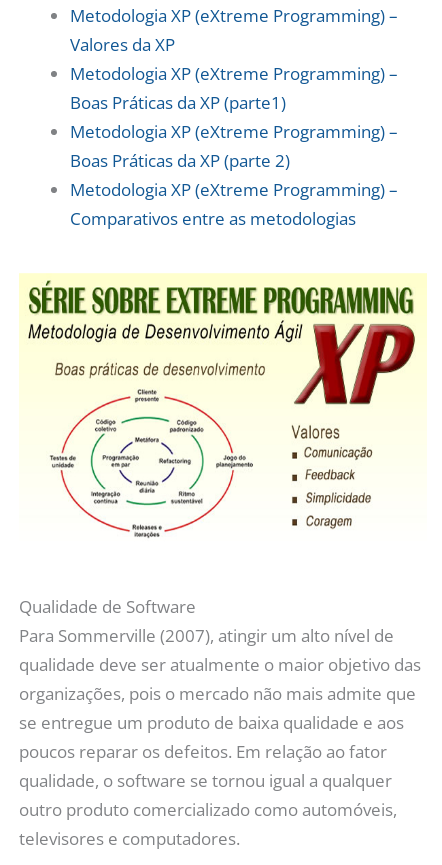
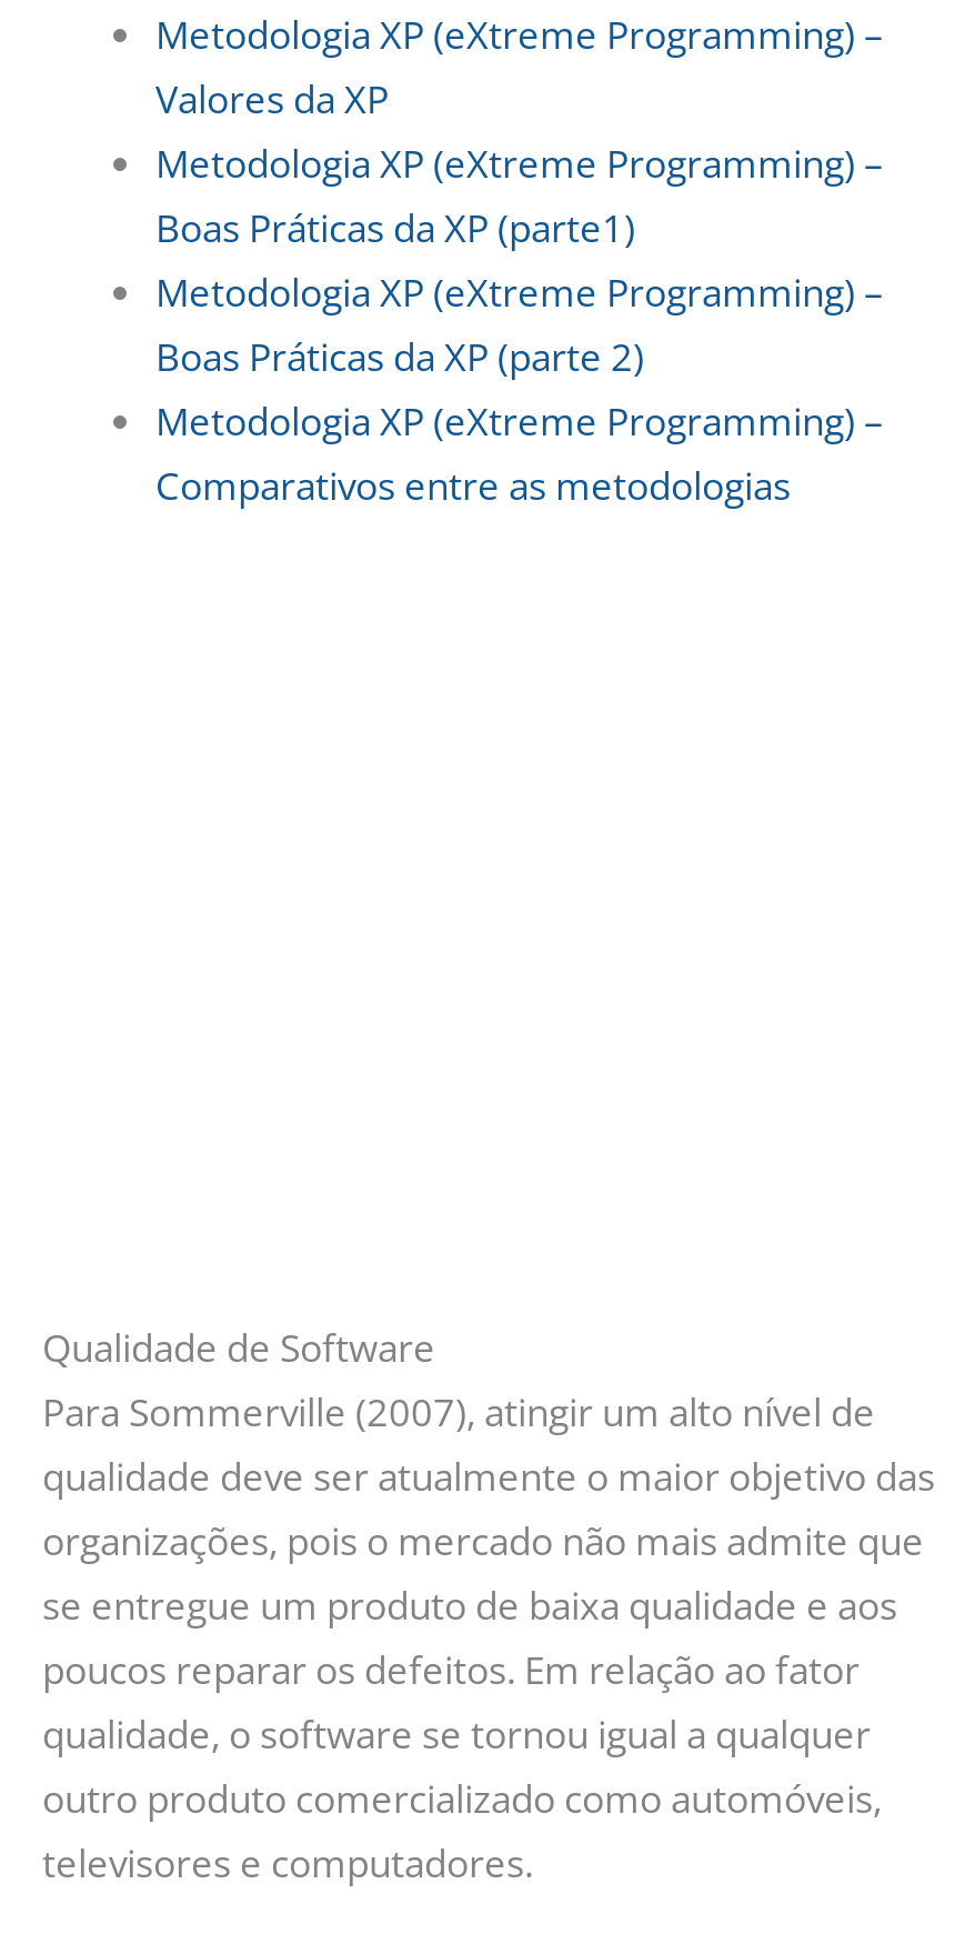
[19,273,427,538] [image] -> none

